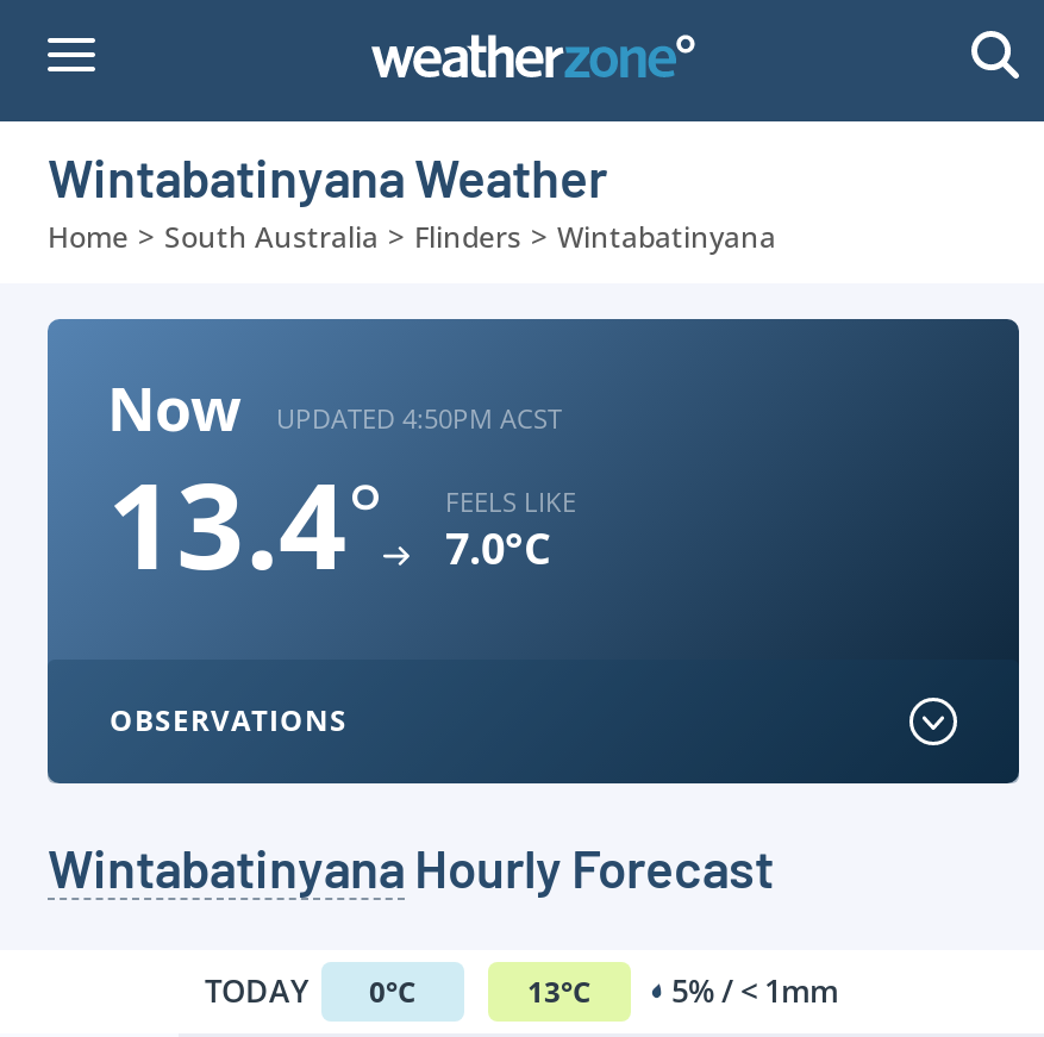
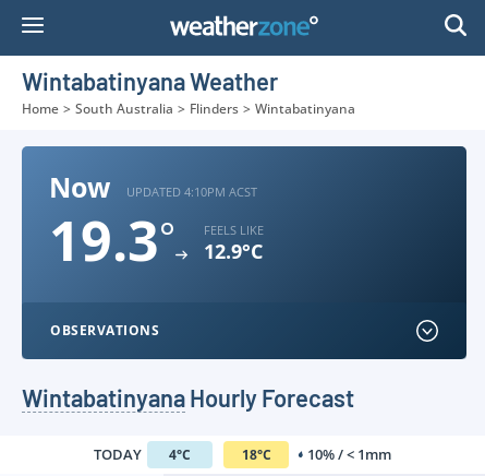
[276,399,562,435] UPDATED 4:50PM ACST -> [126,183,257,199] UPDATED 4:10PM ACST
[107,443,383,605] 13.4° -> [49,203,175,277] 19.3°
[445,519,550,576] 7.0°C -> [204,238,263,264] 12.9°C
[369,969,838,1012] 0°C | 13°C | 5% / < 1mm -> [169,444,391,464] 4°C | 18°C | 10% / < 1mm

